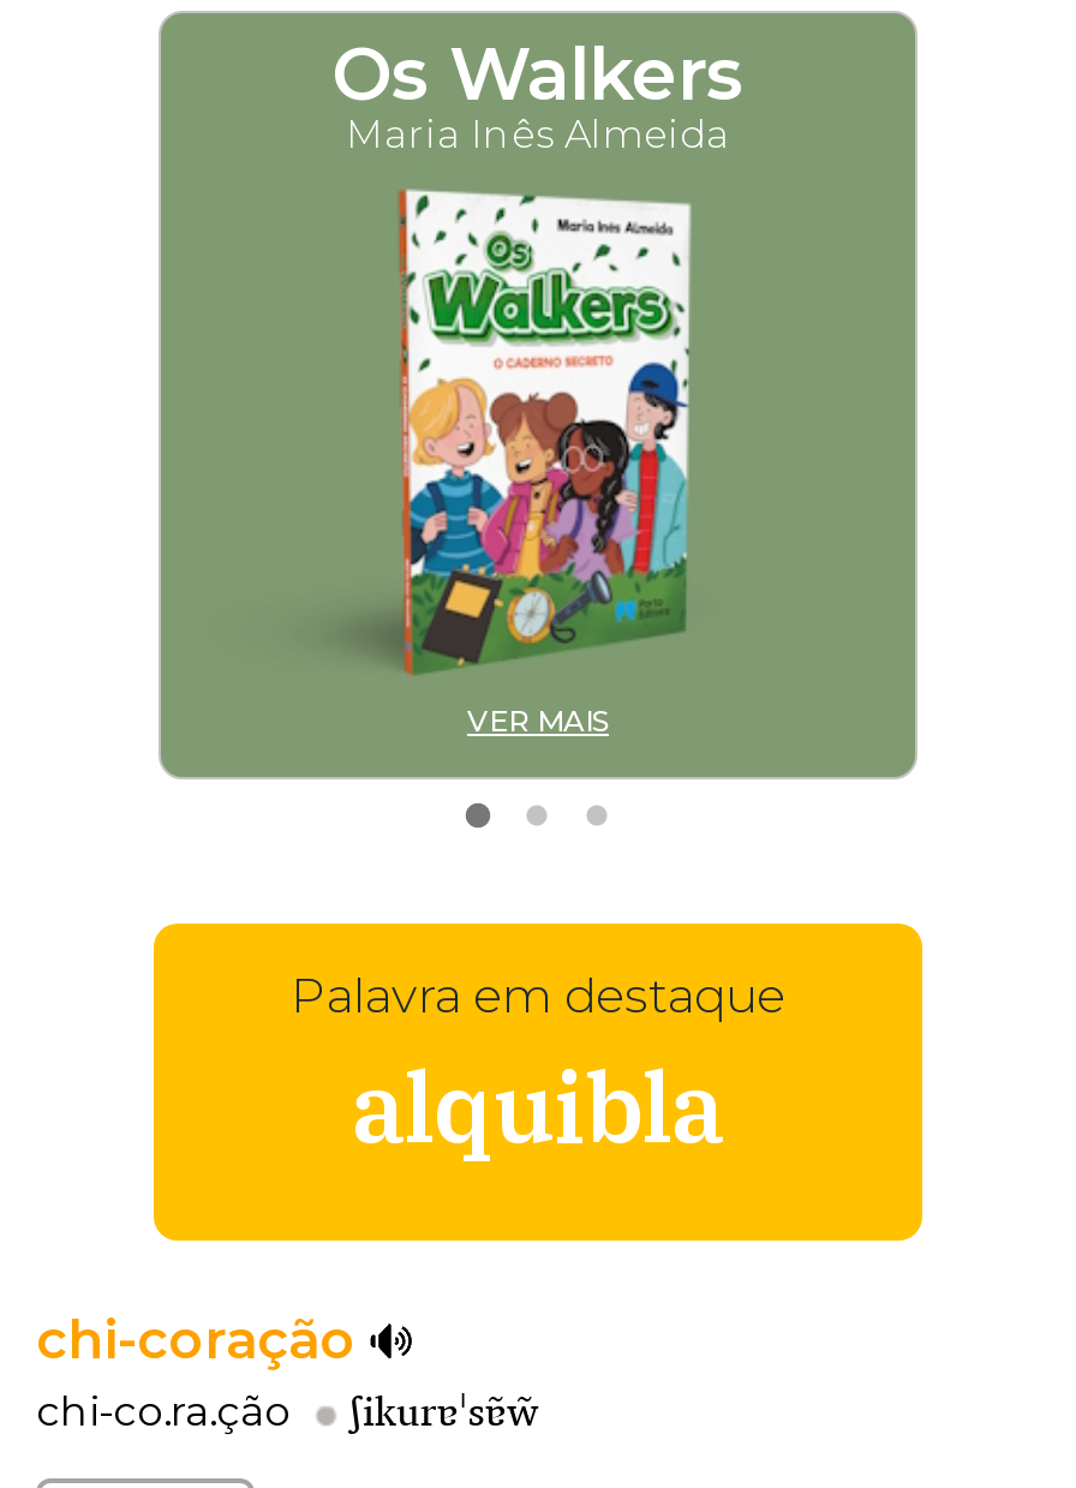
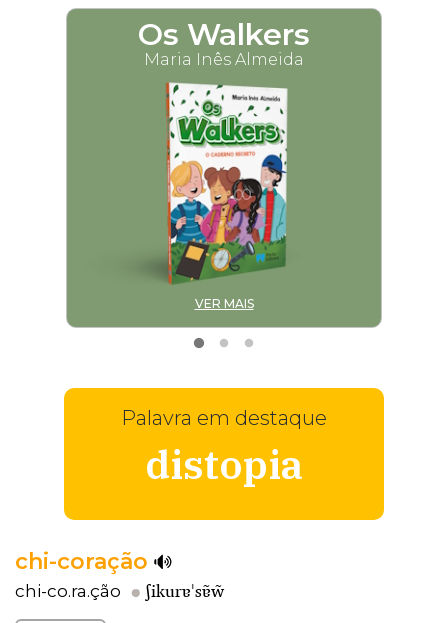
[352,1044,724,1169] alquibla -> [145,438,303,490] distopia

